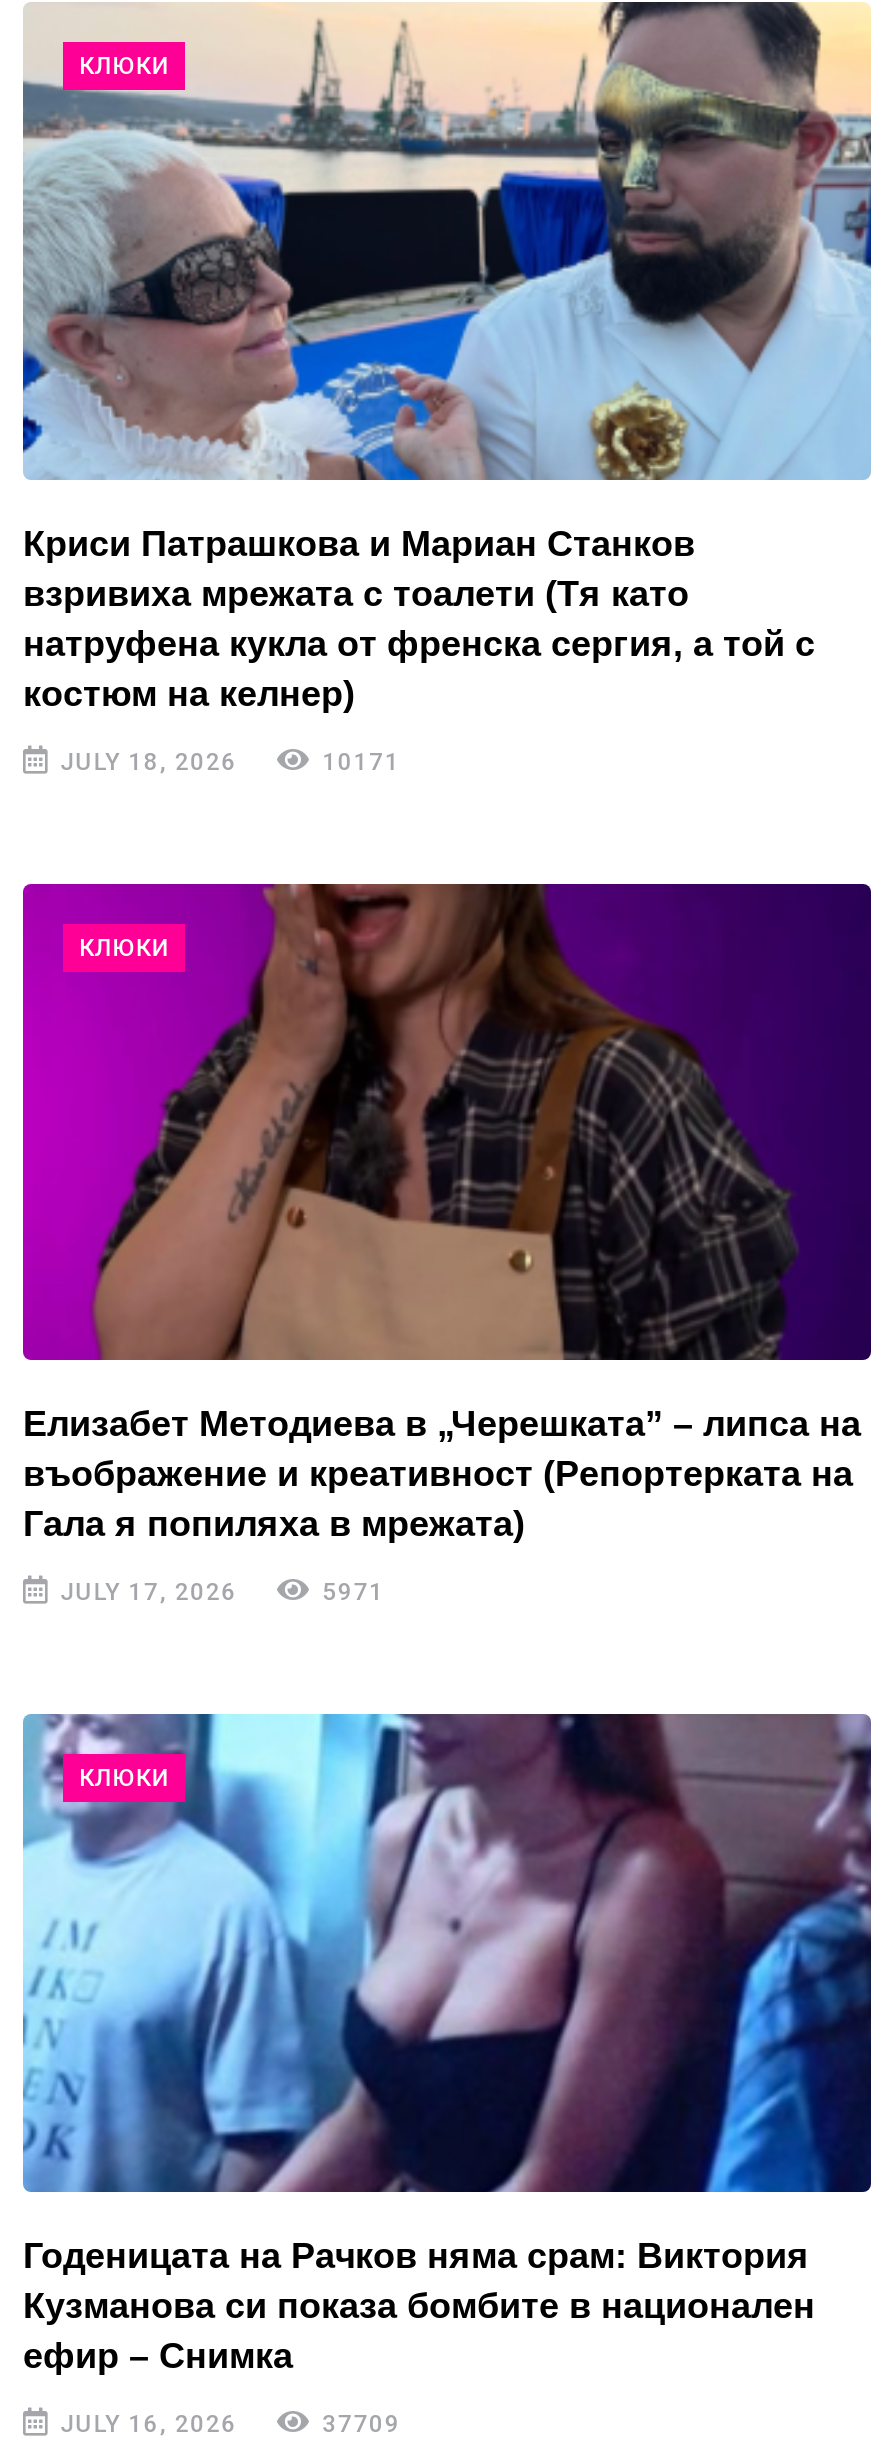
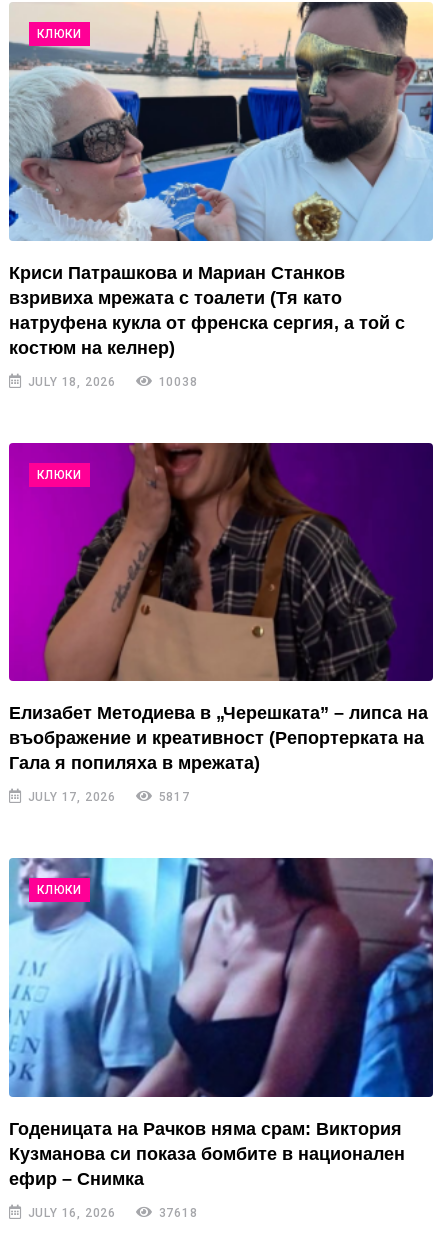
[315,747,400,775] 10171 -> [155,375,198,389] 10038
[315,1578,385,1606] 5971 -> [155,790,190,804] 5817
[315,2409,400,2437] 37709 -> [155,1206,198,1220] 37618

